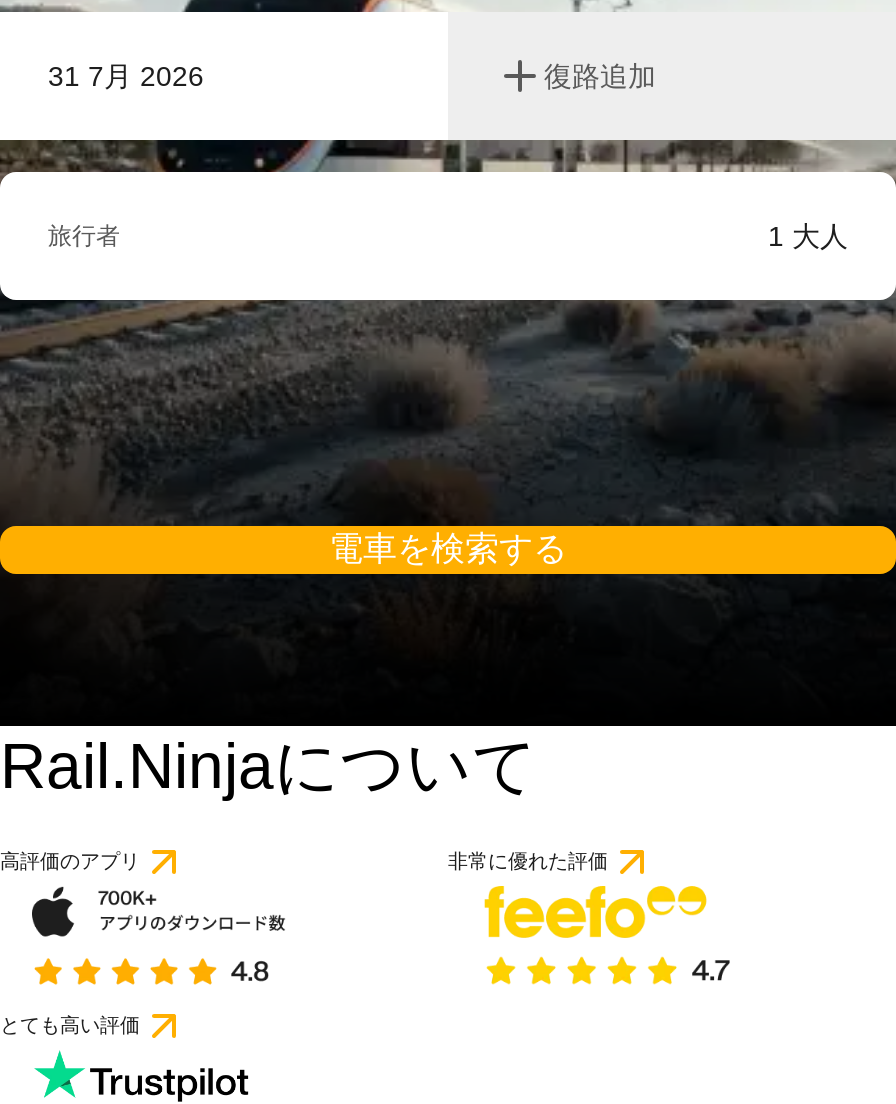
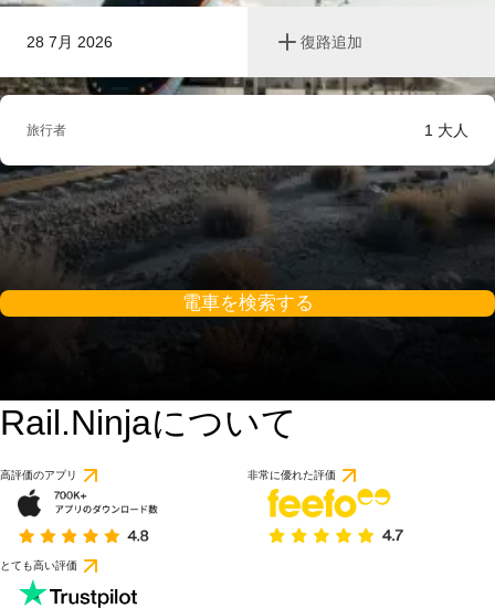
[48,60,204,92] 31 7月 2026 -> [27,33,113,51] 28 7月 2026

